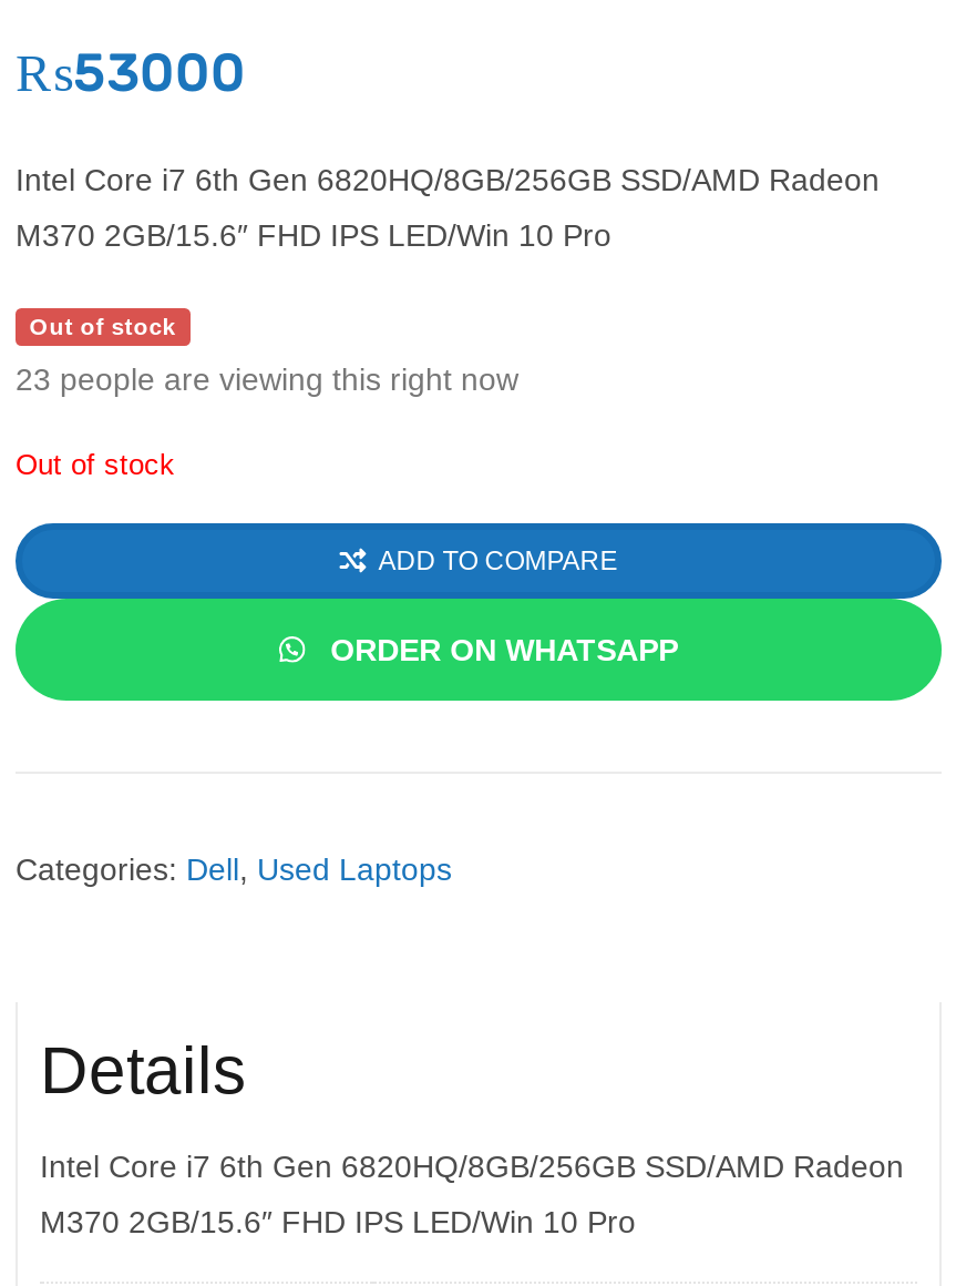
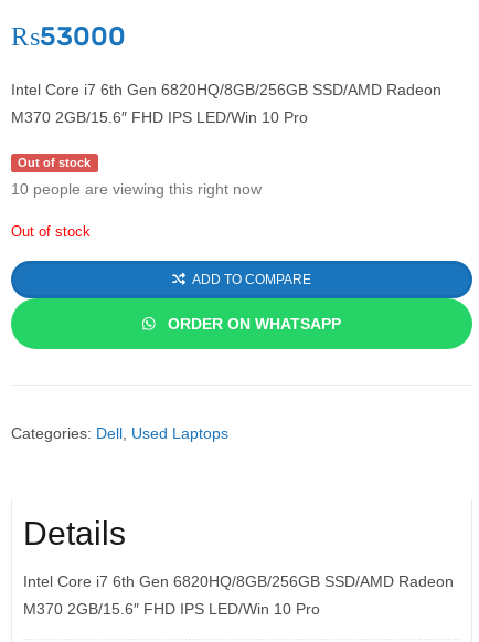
[16,361,518,397] 23 people are viewing this right now -> [11,180,262,198] 10 people are viewing this right now

